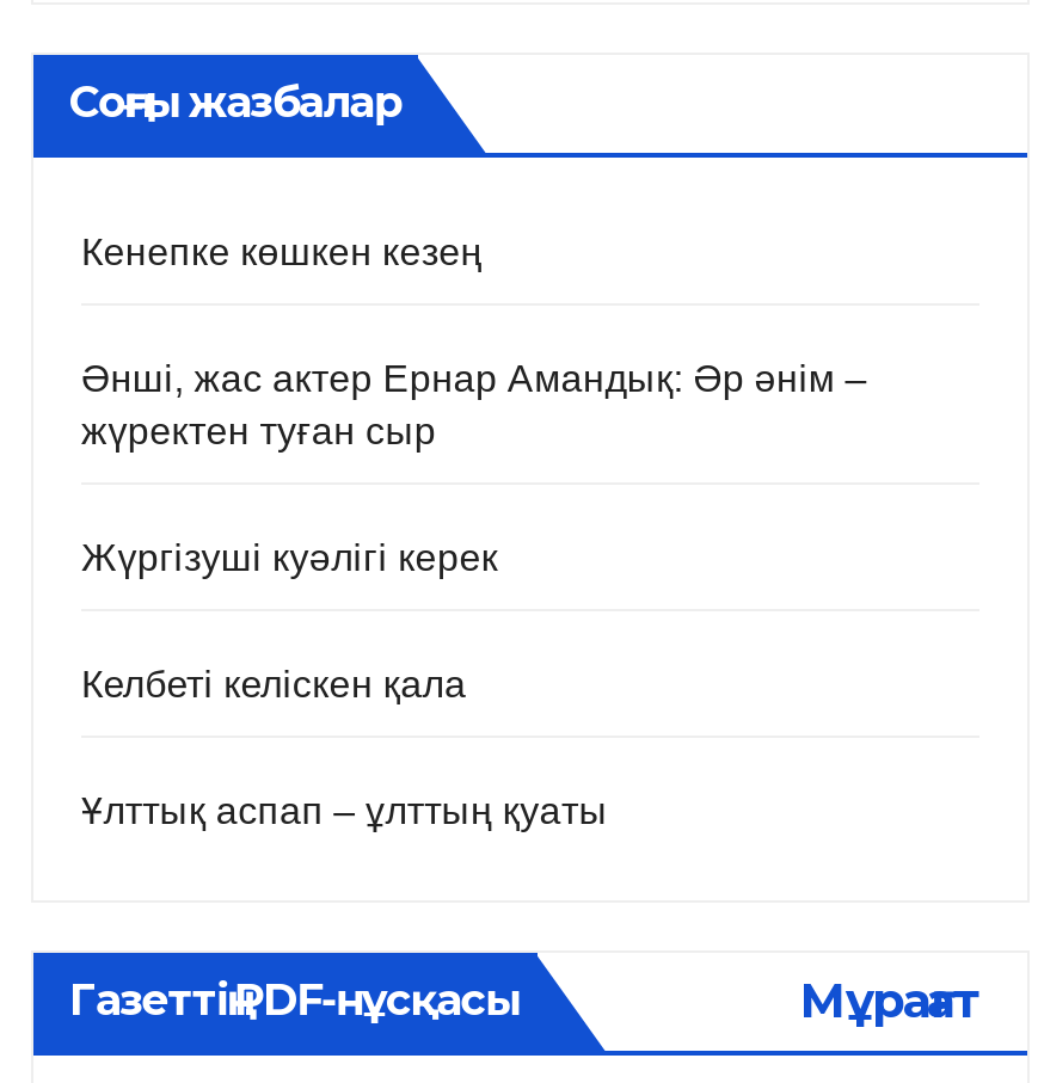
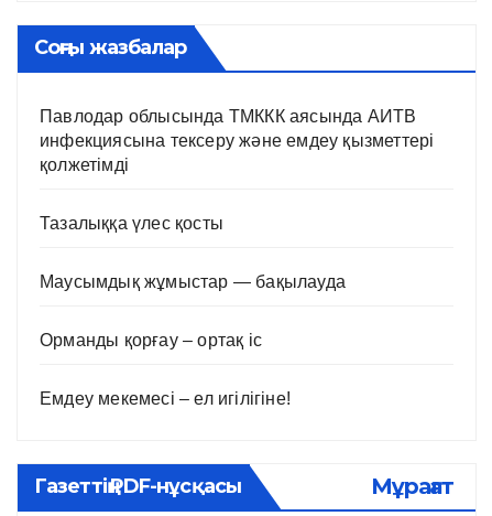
[81,231,483,272] Кенепке көшкен кезең -> [40,107,434,174] Павлодар облысында ТМККК аясында АИТВ | инфекциясына тексеру және емдеу қызметтері | қолжетімді
[81,358,867,451] Әнші, жас актер Ернар Амандық: Әр әнім – | жүректен туған сыр -> [40,214,223,232] Тазалыққа үлес қосты
[81,537,498,577] Жүргізуші куәлігі керек -> [40,272,346,291] Маусымдық жұмыстар — бақылауда
[81,663,466,704] Келбеті келіскен қала -> [40,331,262,349] Орманды қорғау – ортақ іс
[81,790,608,831] Ұлттық аспап – ұлттың қуаты -> [40,389,291,408] Емдеу мекемесі – ел игілігіне!

